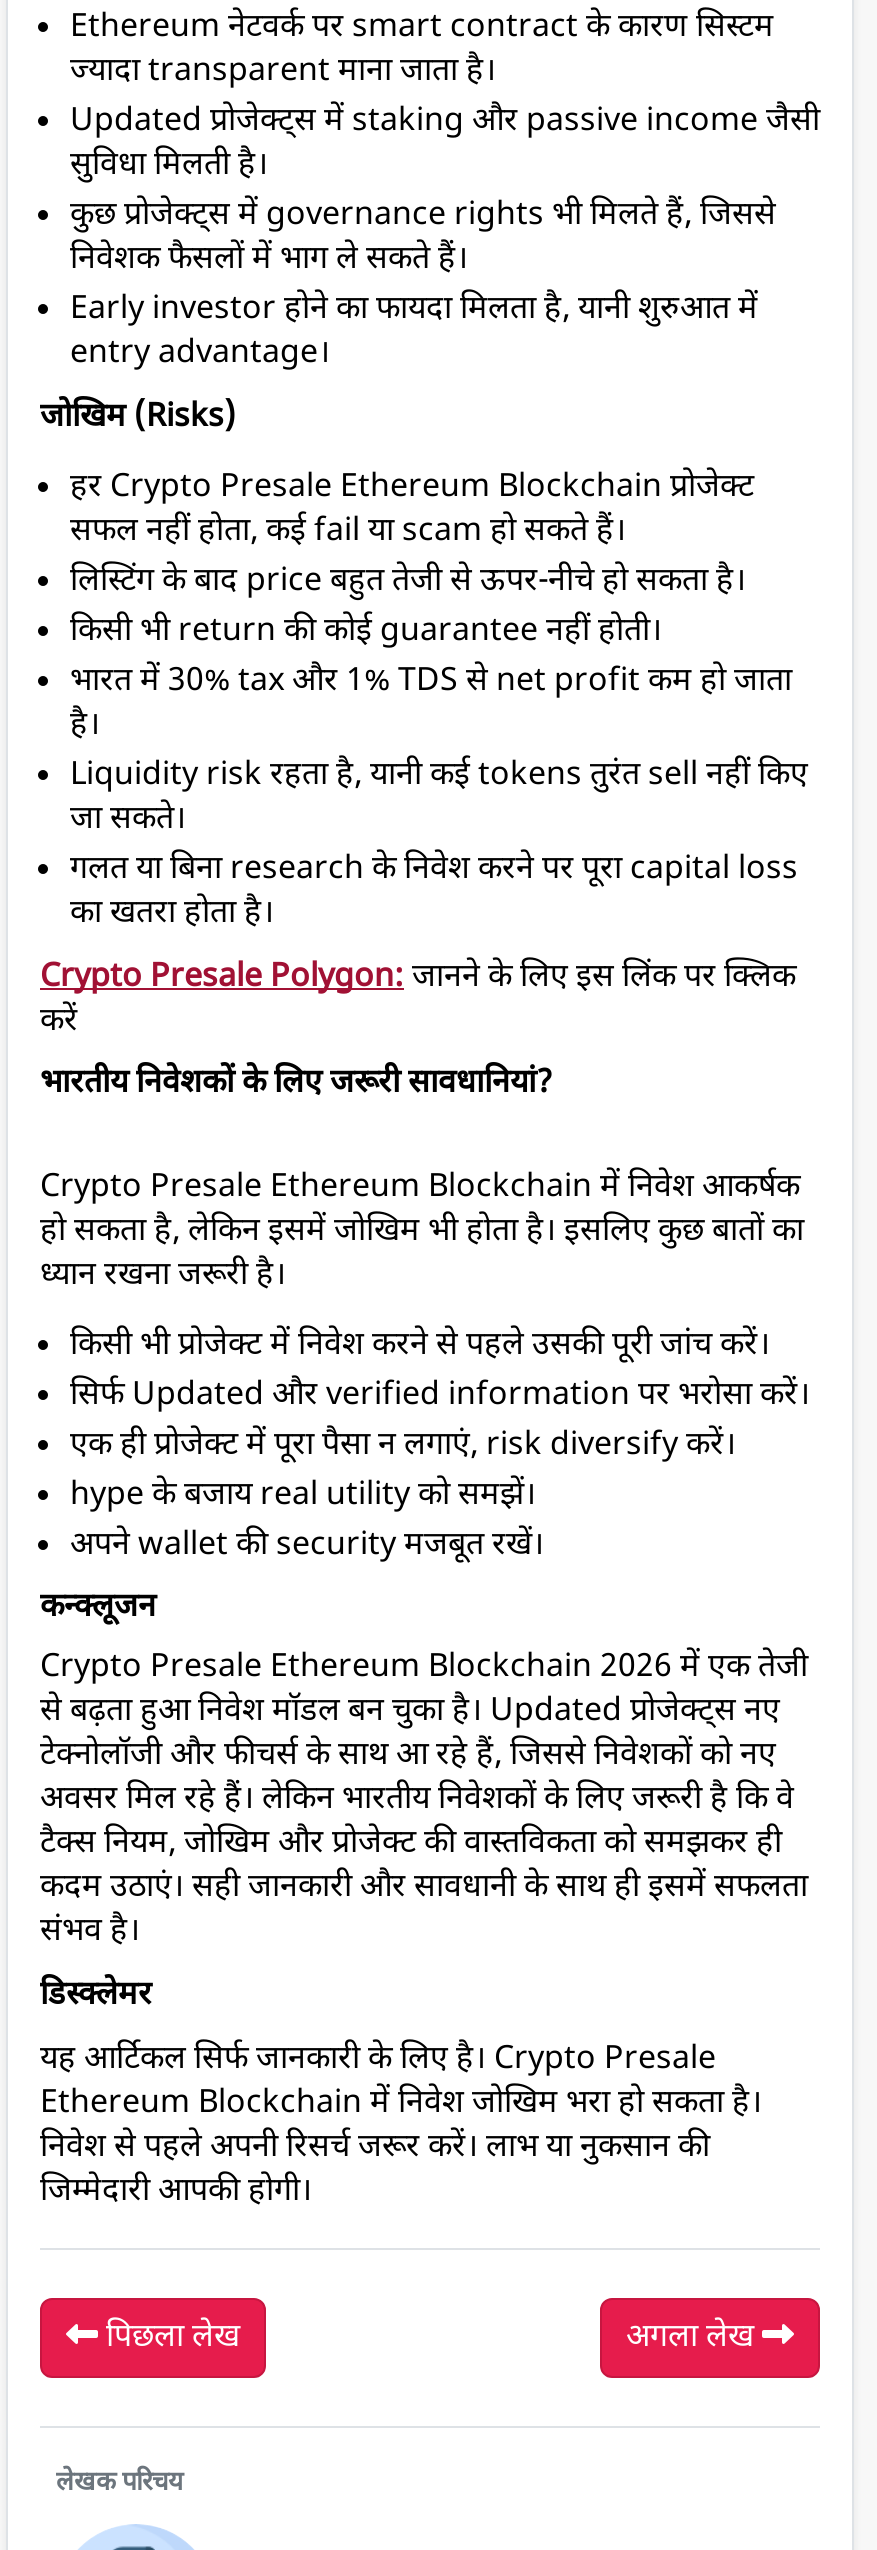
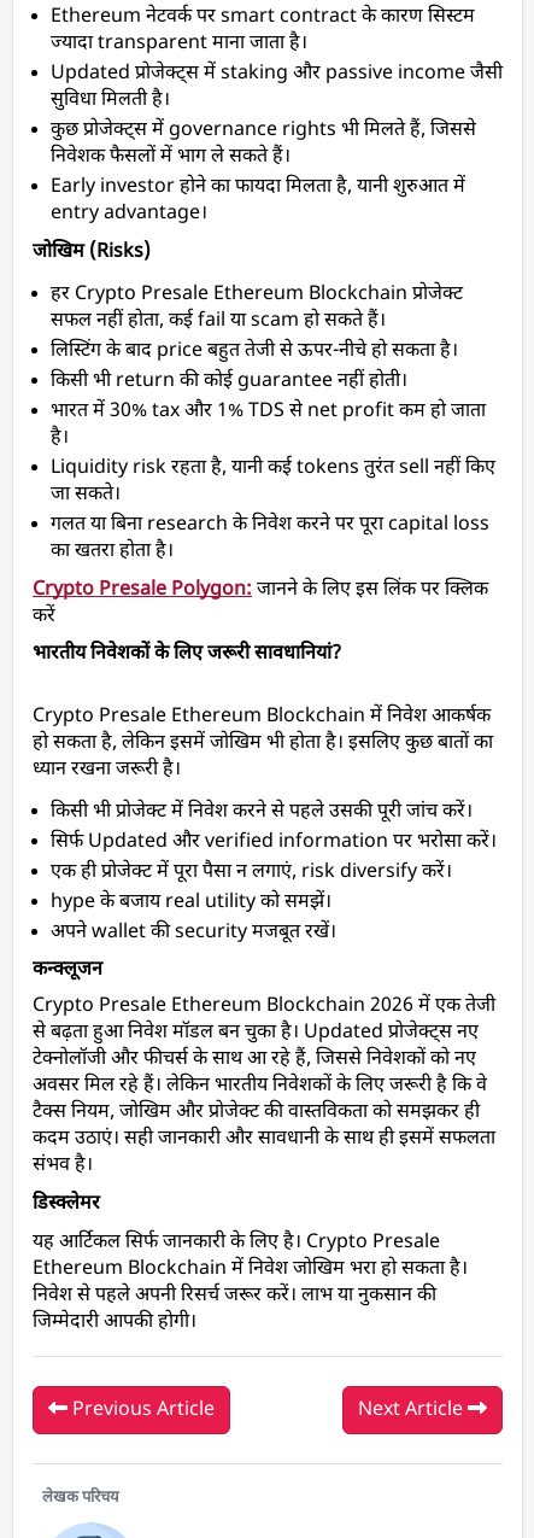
[98,2317,762,2359] पिछला लेख | अगला लेख -> [68,1398,468,1423] Previous Article | Next Article

